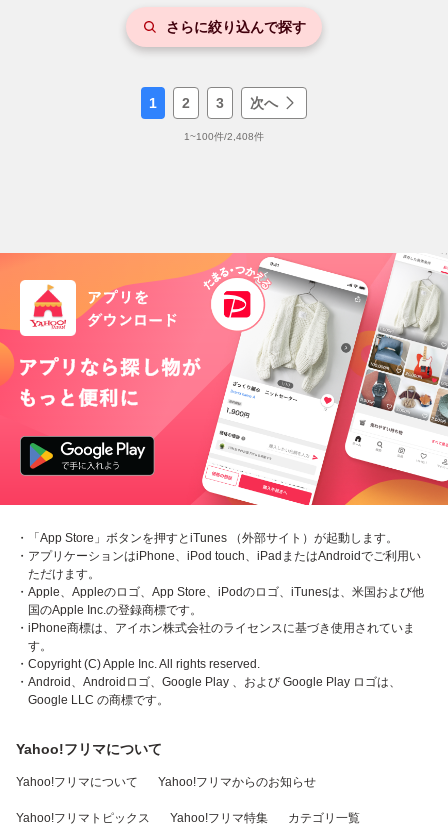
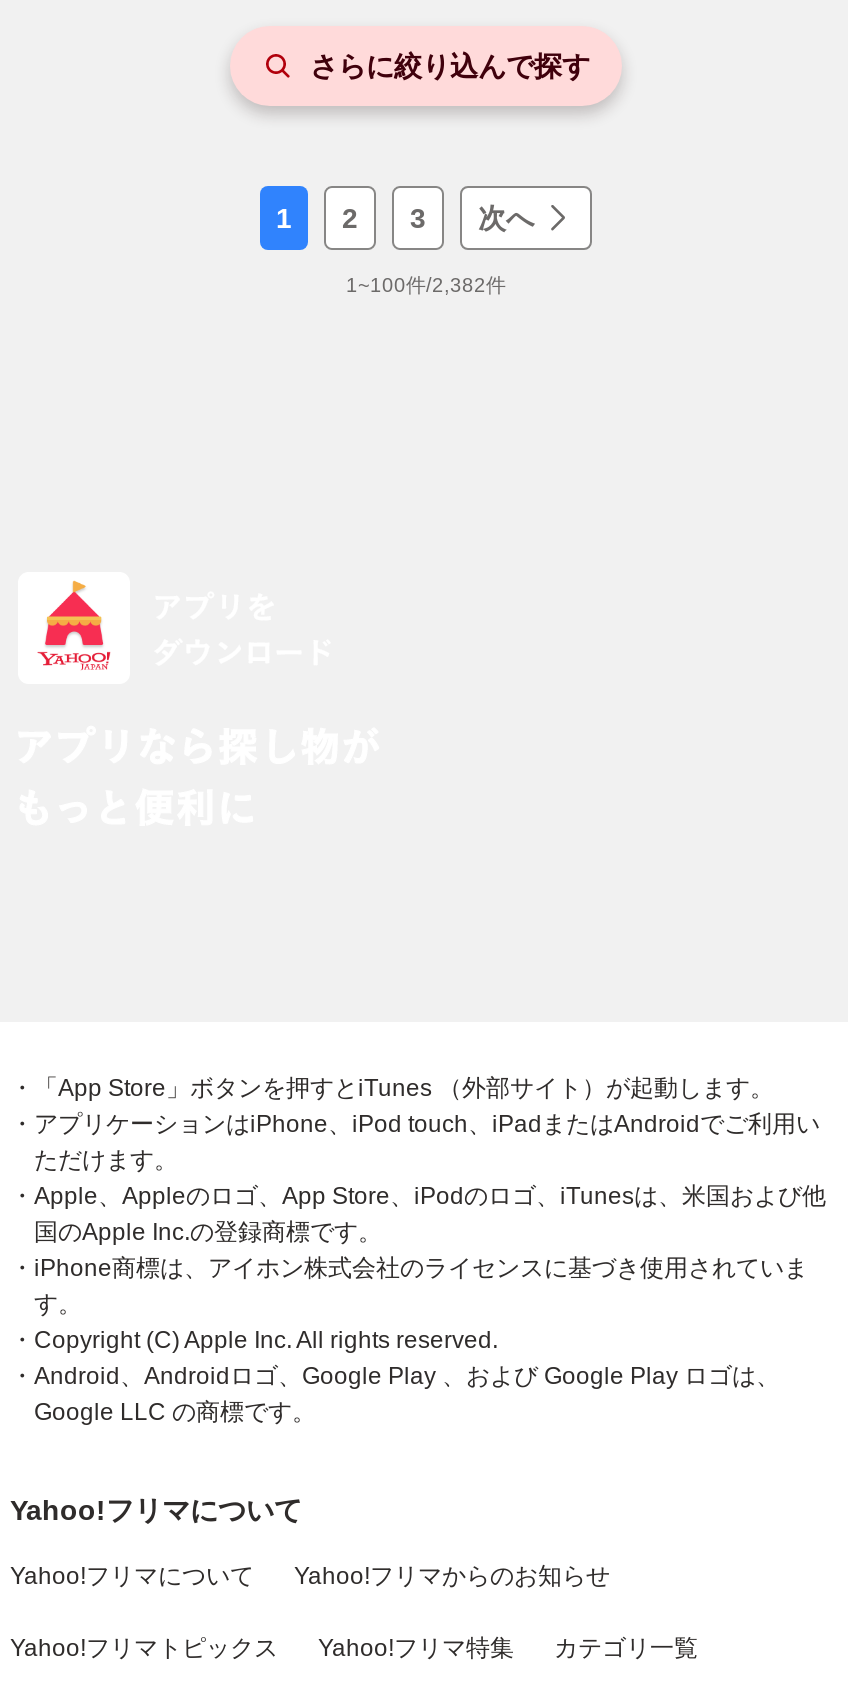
[184,131,264,142] 1~100件/2,408件 -> [346,275,506,297] 1~100件/2,382件
[3,252,445,506] [image] -> none

